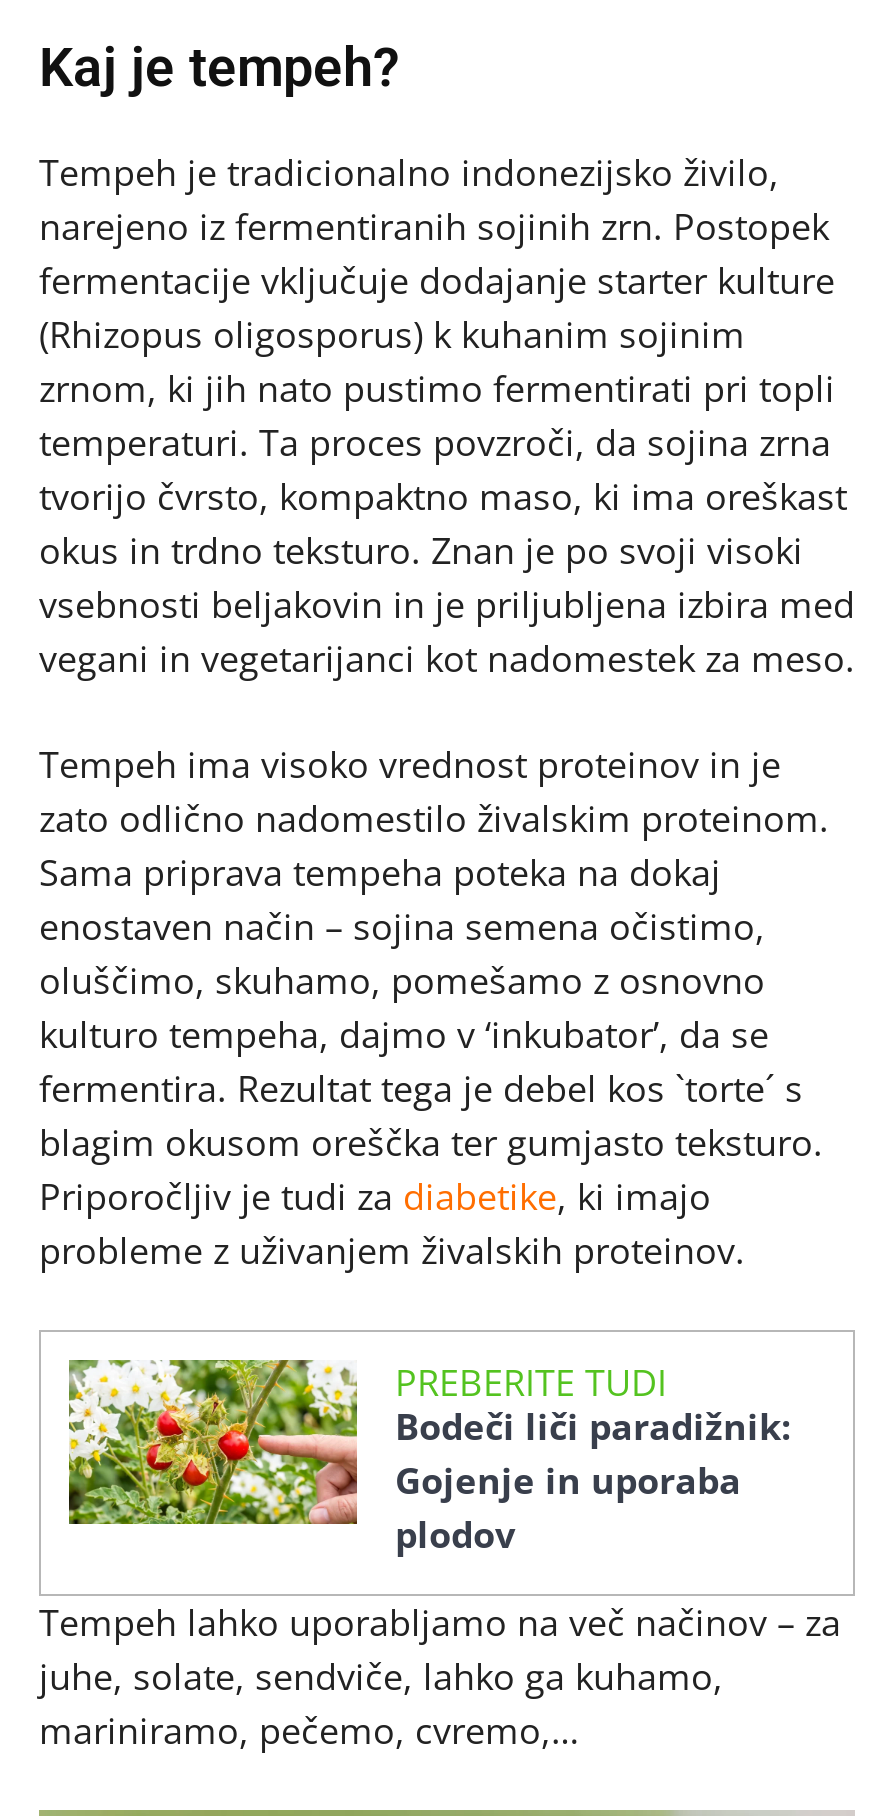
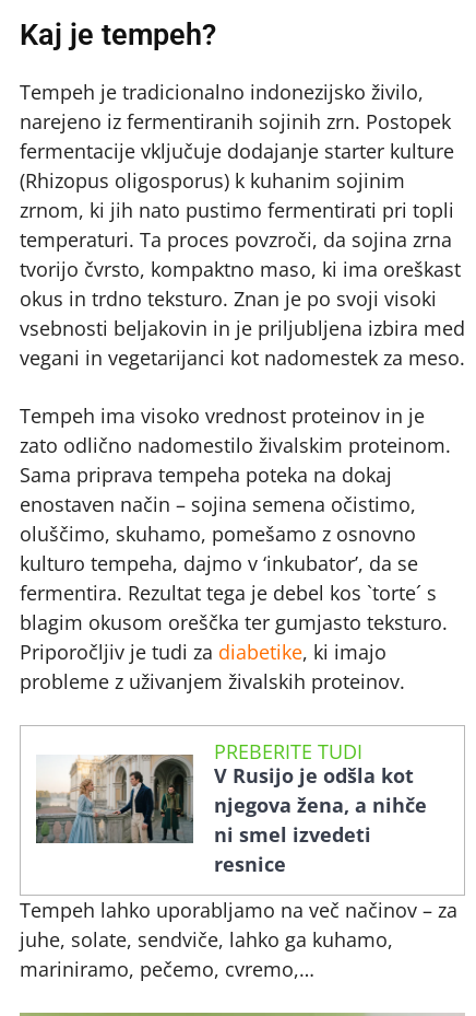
[67,1358,791,1558] [image] | Bodeči liči paradižnik: | Gojenje in uporaba | plodov -> [35,741,427,877] [image] | V Rusijo je odšla kot | njegova žena, a nihče | ni smel izvedeti | resnice

